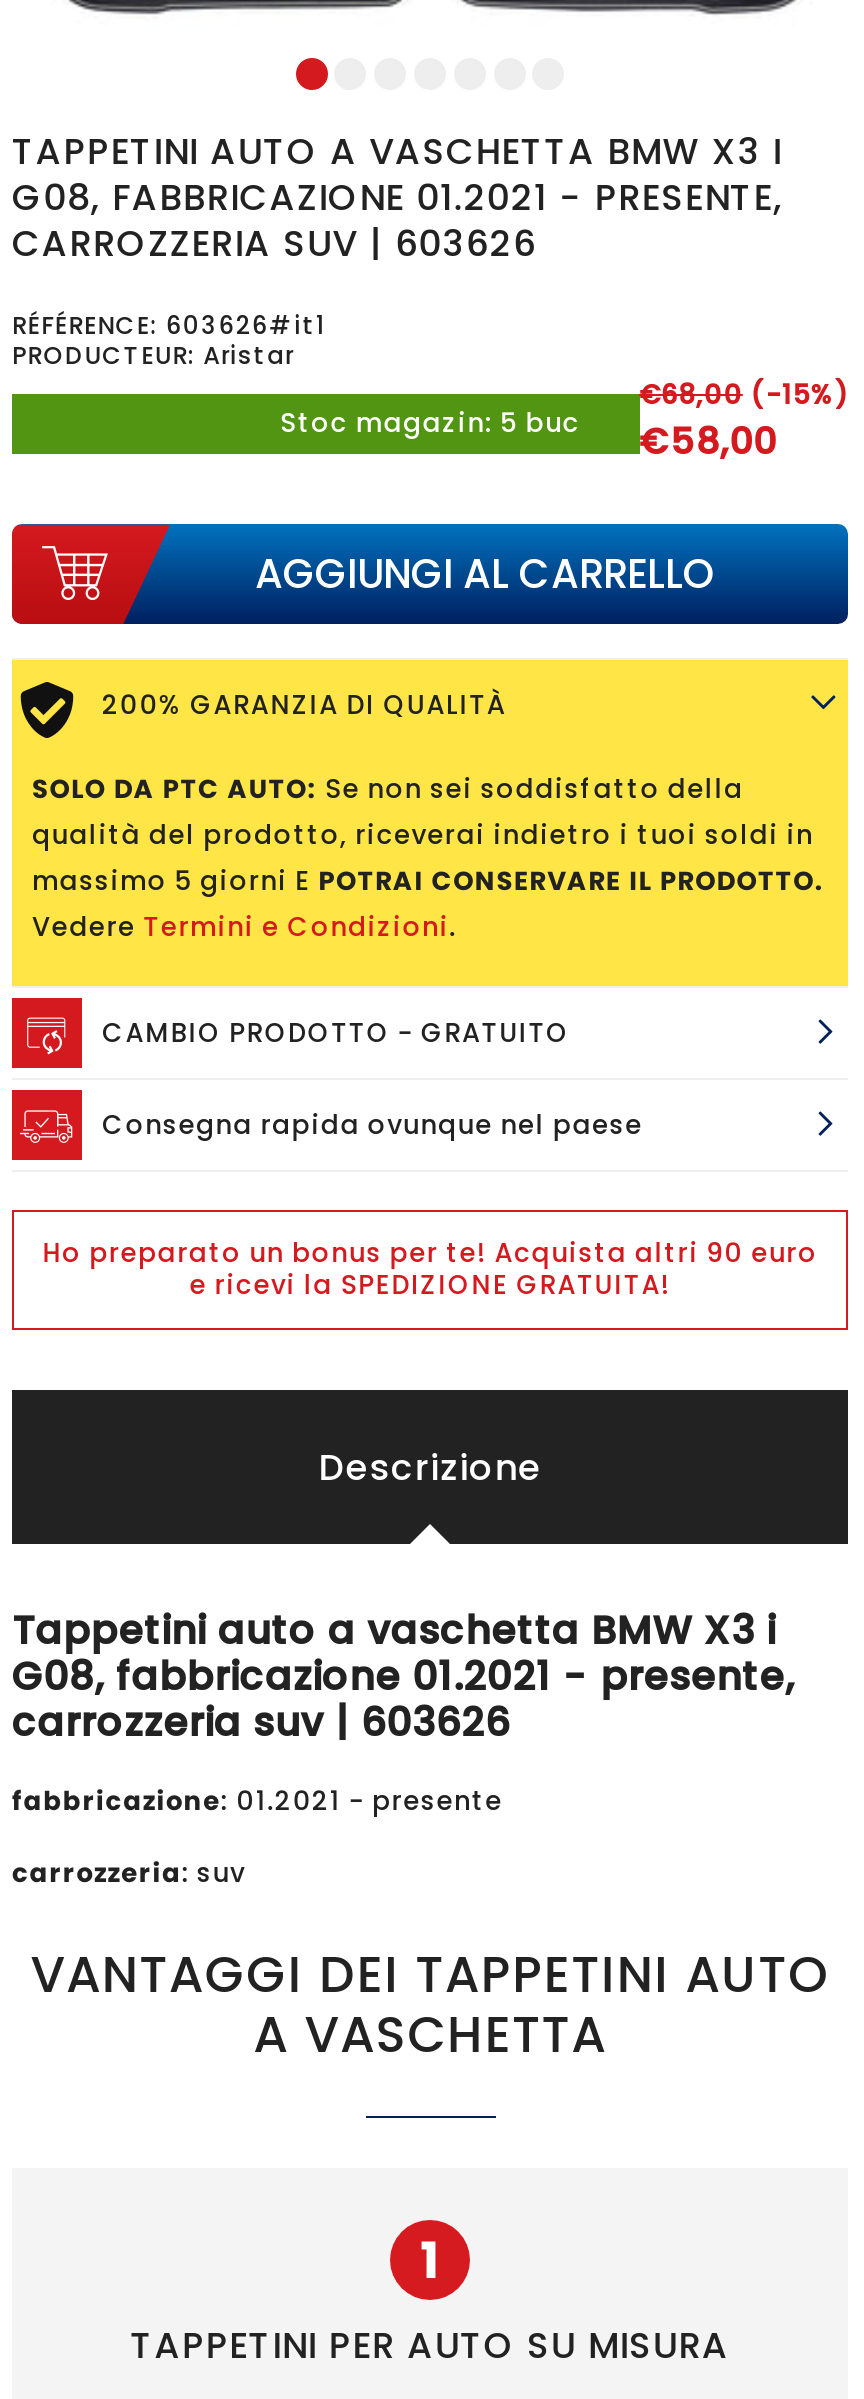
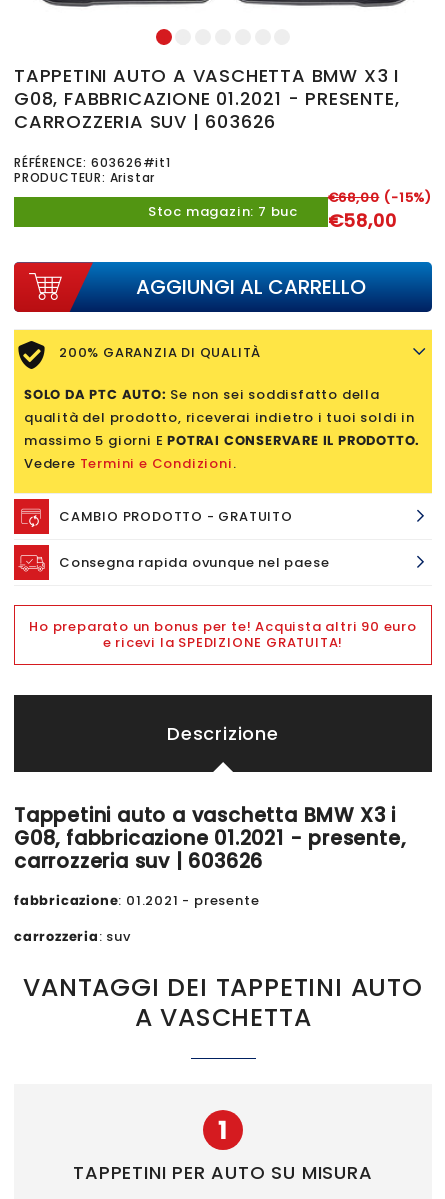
[280,405,580,443] Stoc magazin: 5 buc -> [148,202,298,221] Stoc magazin: 7 buc

